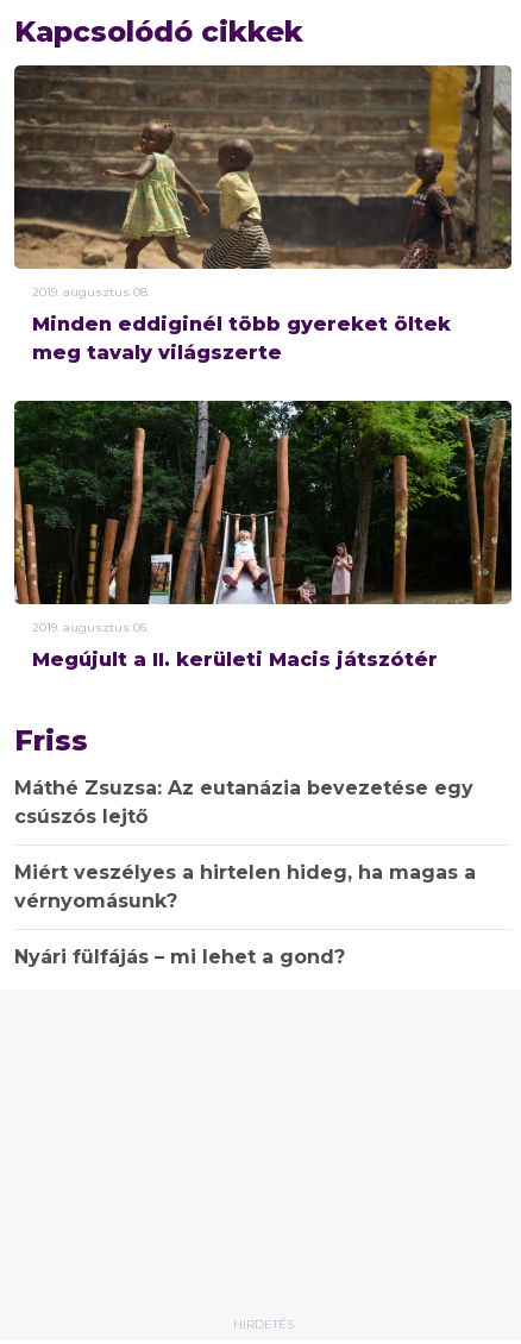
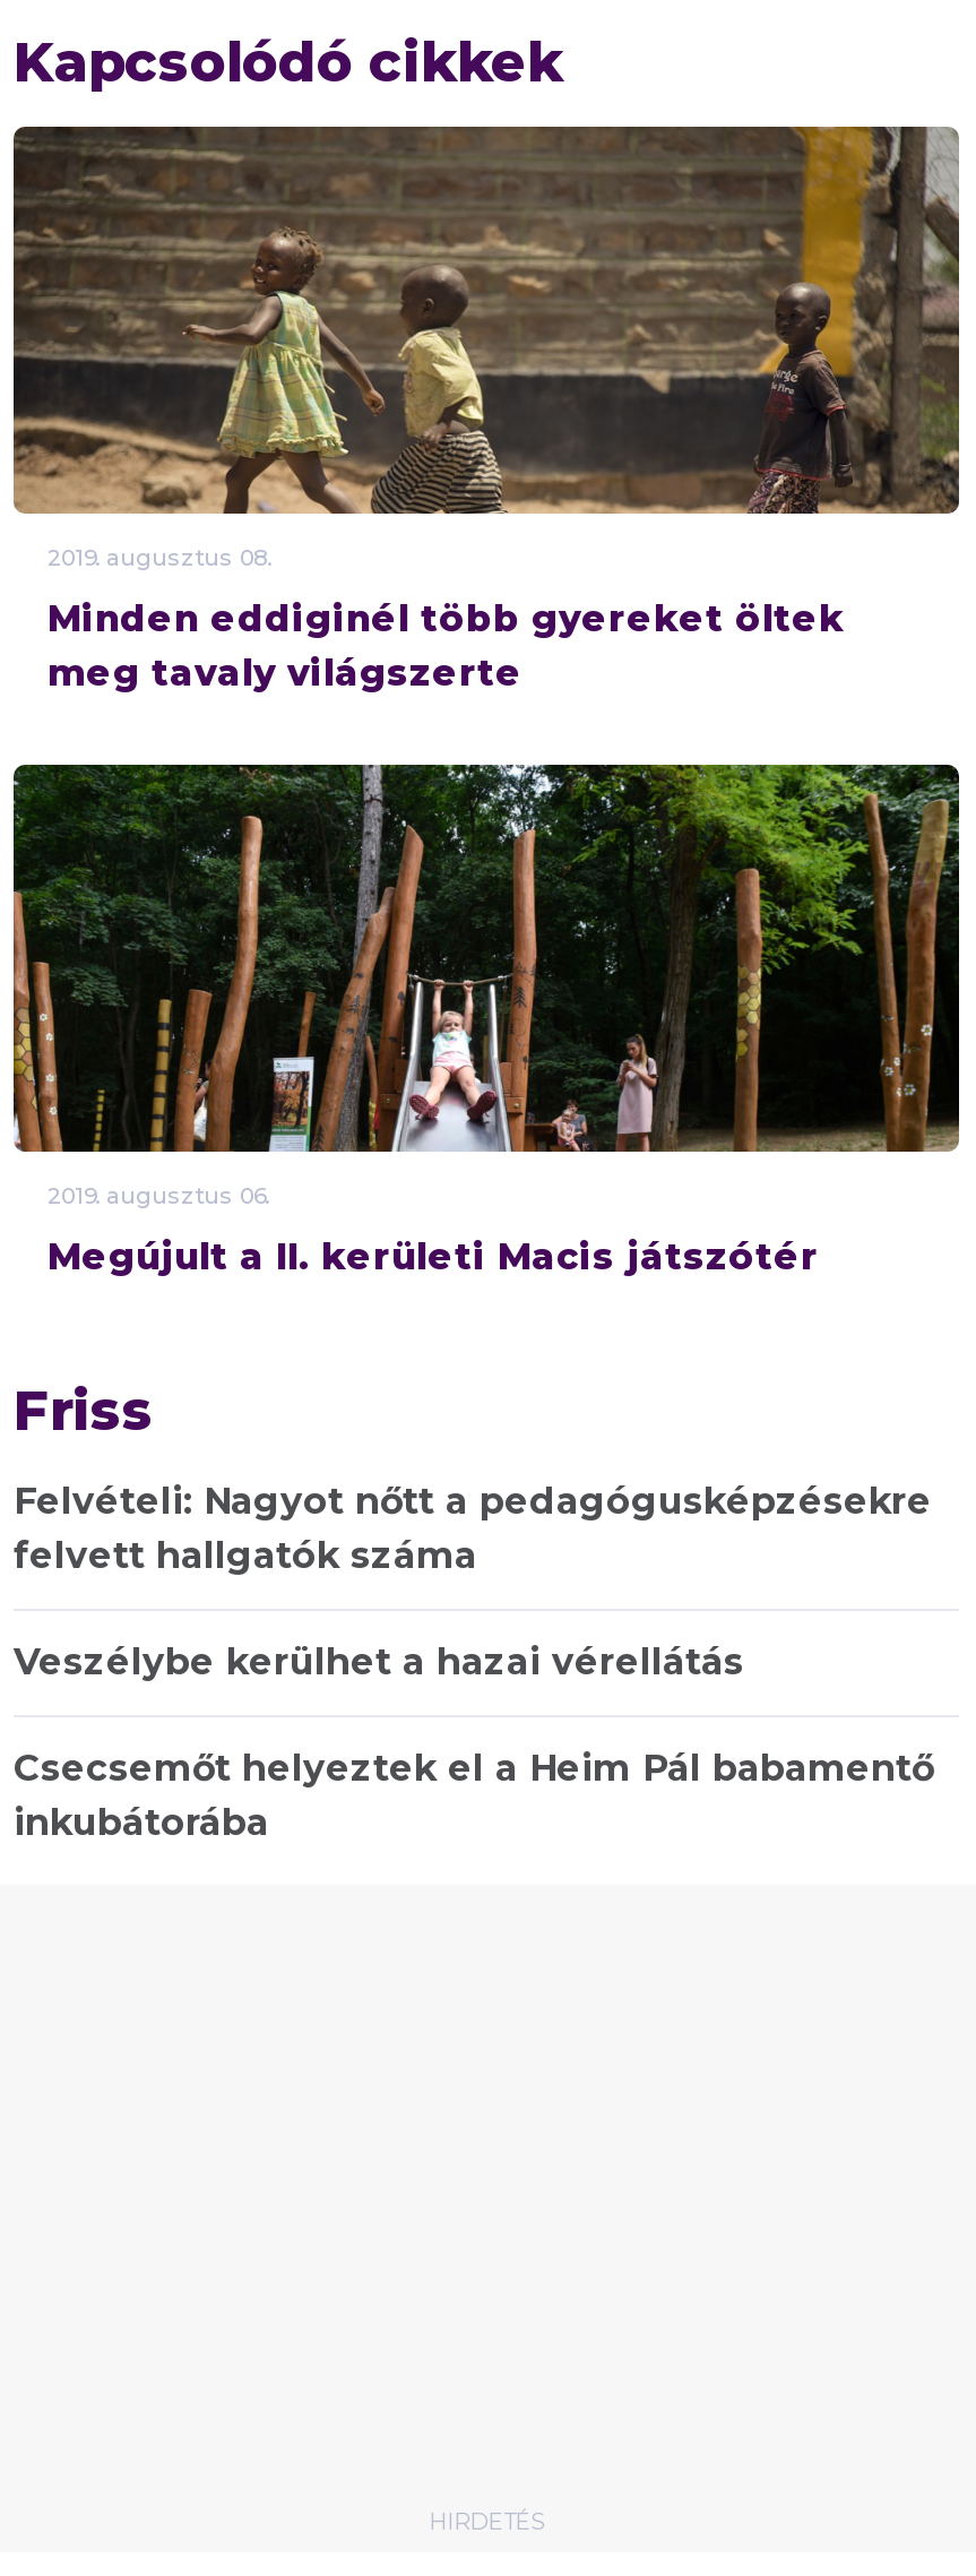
[14,777,473,828] Máthé Zsuzsa: Az eutanázia bevezetése egy | csúszós lejtő -> [14,1480,932,1577] Felvételi: Nagyot nőtt a pedagógusképzésekre | felvett hallgatók száma
[14,861,476,912] Miért veszélyes a hirtelen hideg, ha magas a | vérnyomásunk? -> [14,1640,744,1683] Veszélybe kerülhet a hazai vérellátás
[14,946,345,968] Nyári fülfájás – mi lehet a gond? -> [14,1747,934,1844] Csecsemőt helyeztek el a Heim Pál babamentő | inkubátorába

